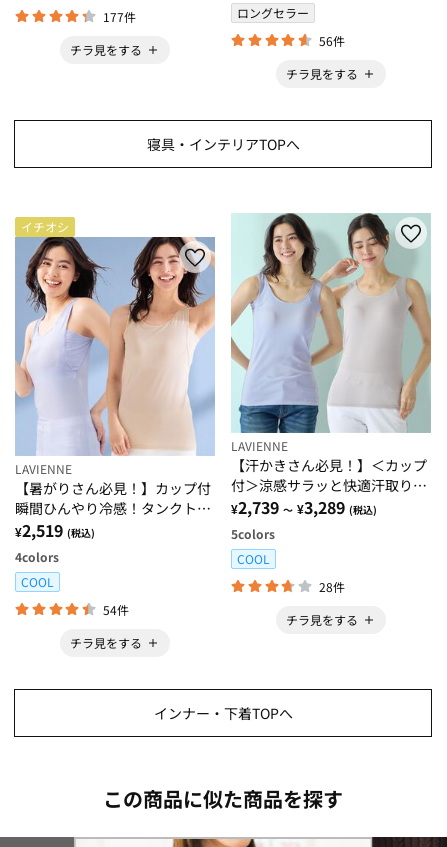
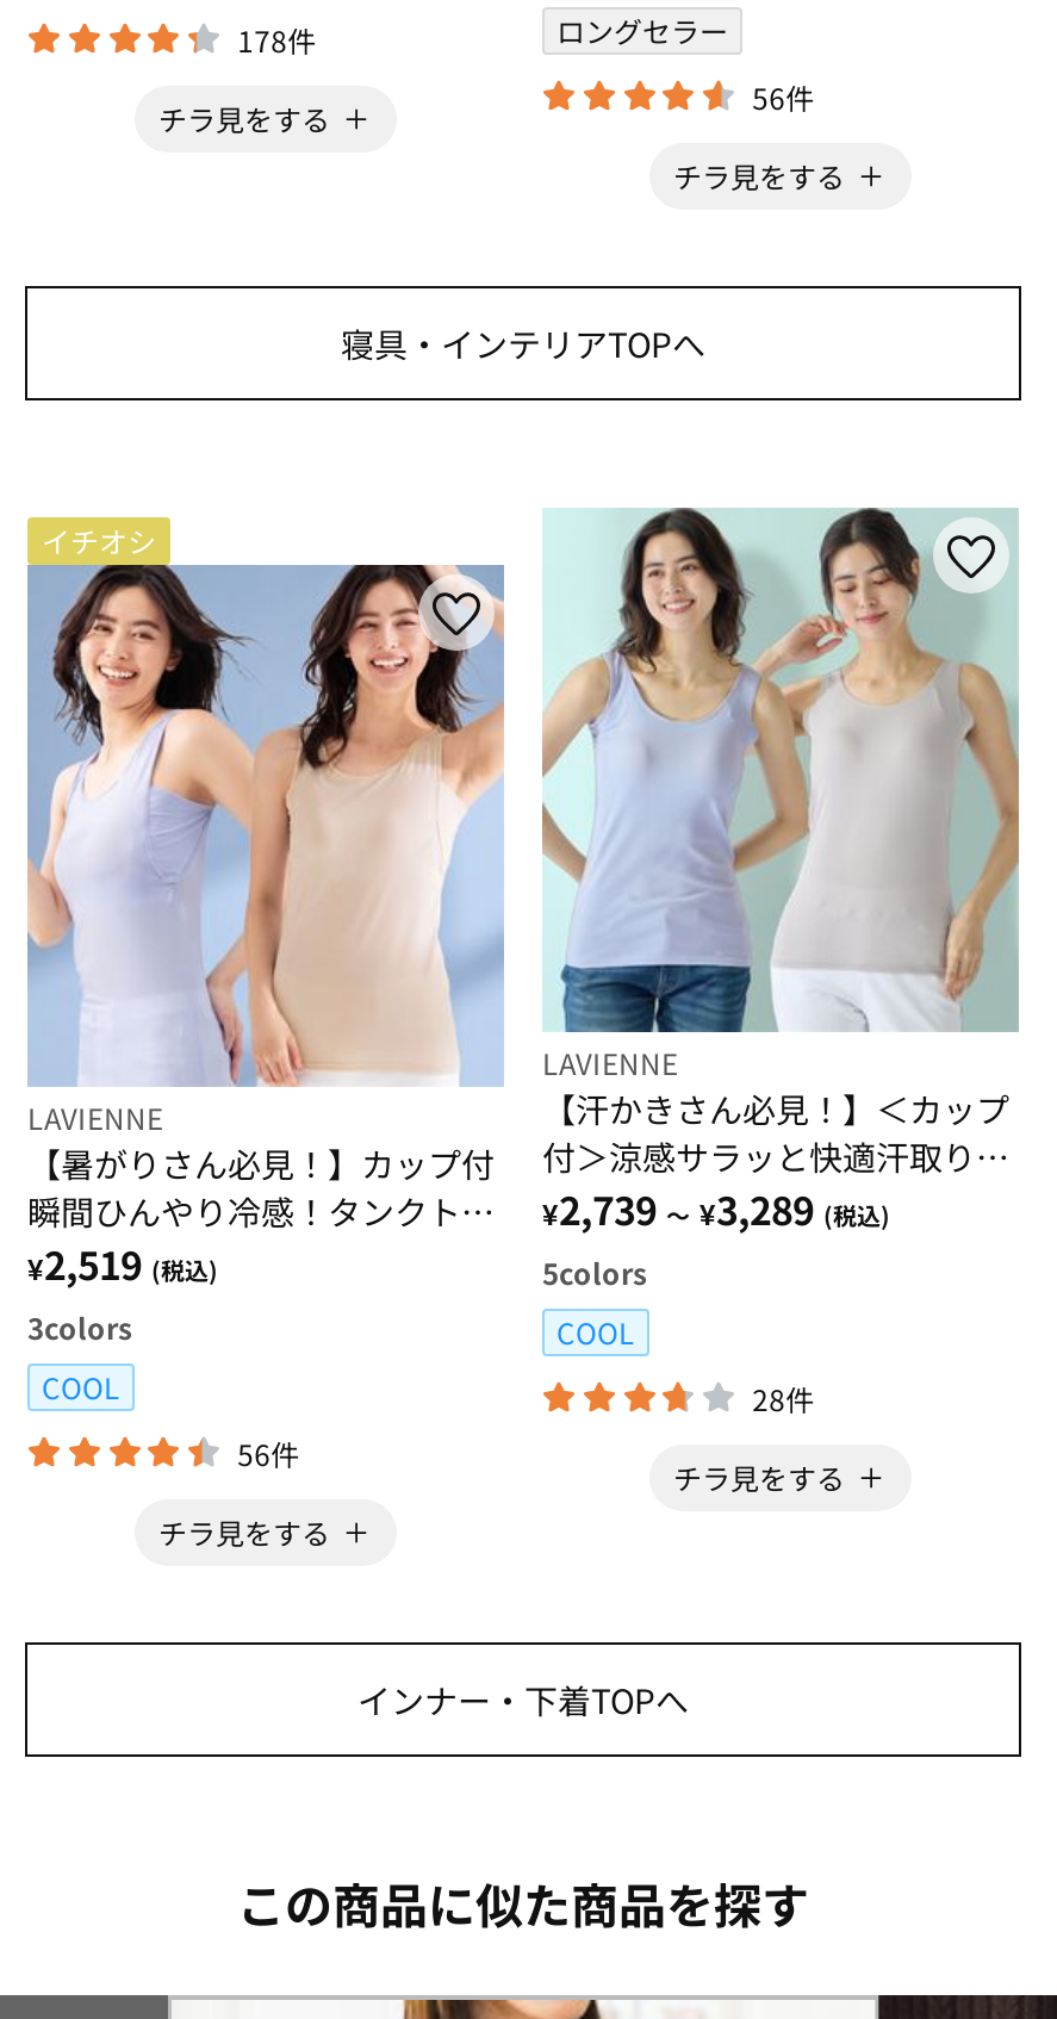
[103,8,136,25] 177件 -> [237,19,316,59] 178件
[15,548,59,565] 4colors -> [27,1307,132,1347] 3colors
[103,601,129,618] 54件 -> [237,1433,299,1473] 56件

